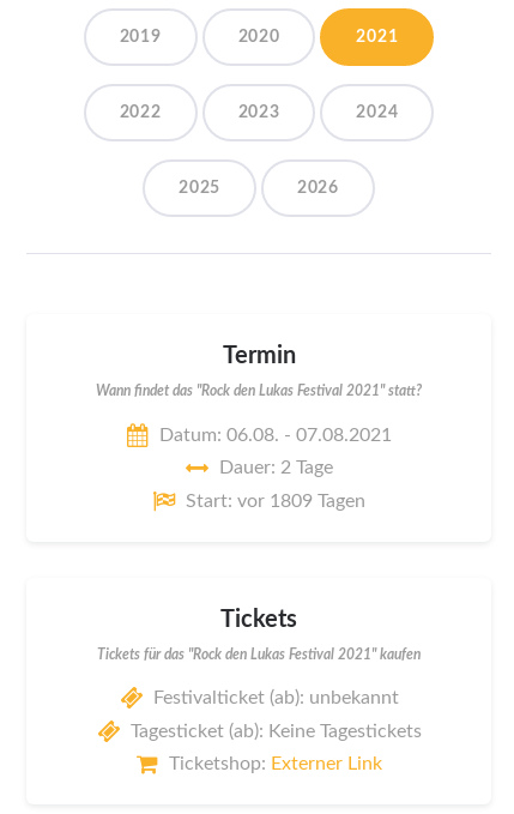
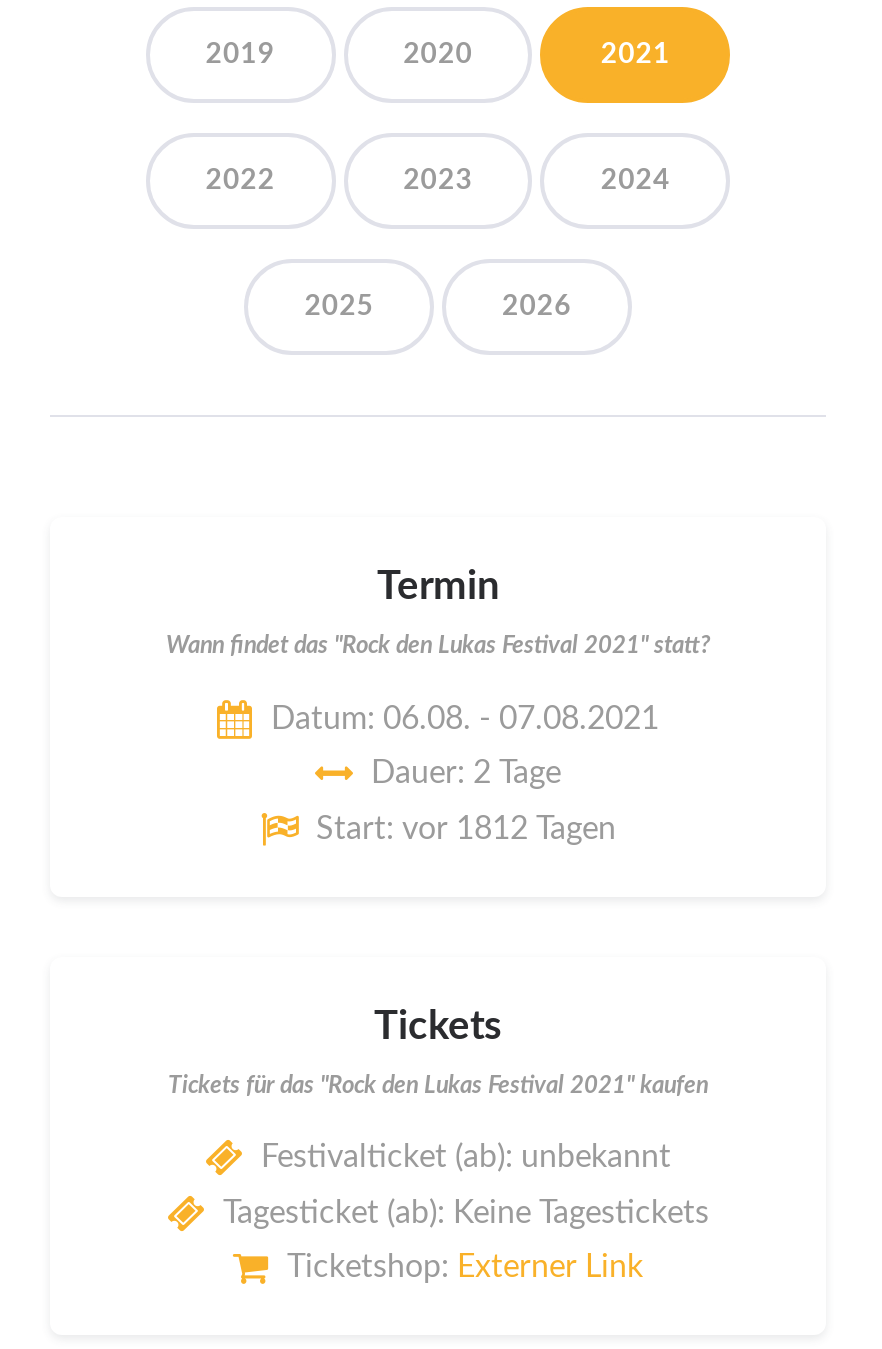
[186,491,365,510] Start: vor 1809 Tagen -> [316,813,616,845] Start: vor 1812 Tagen

